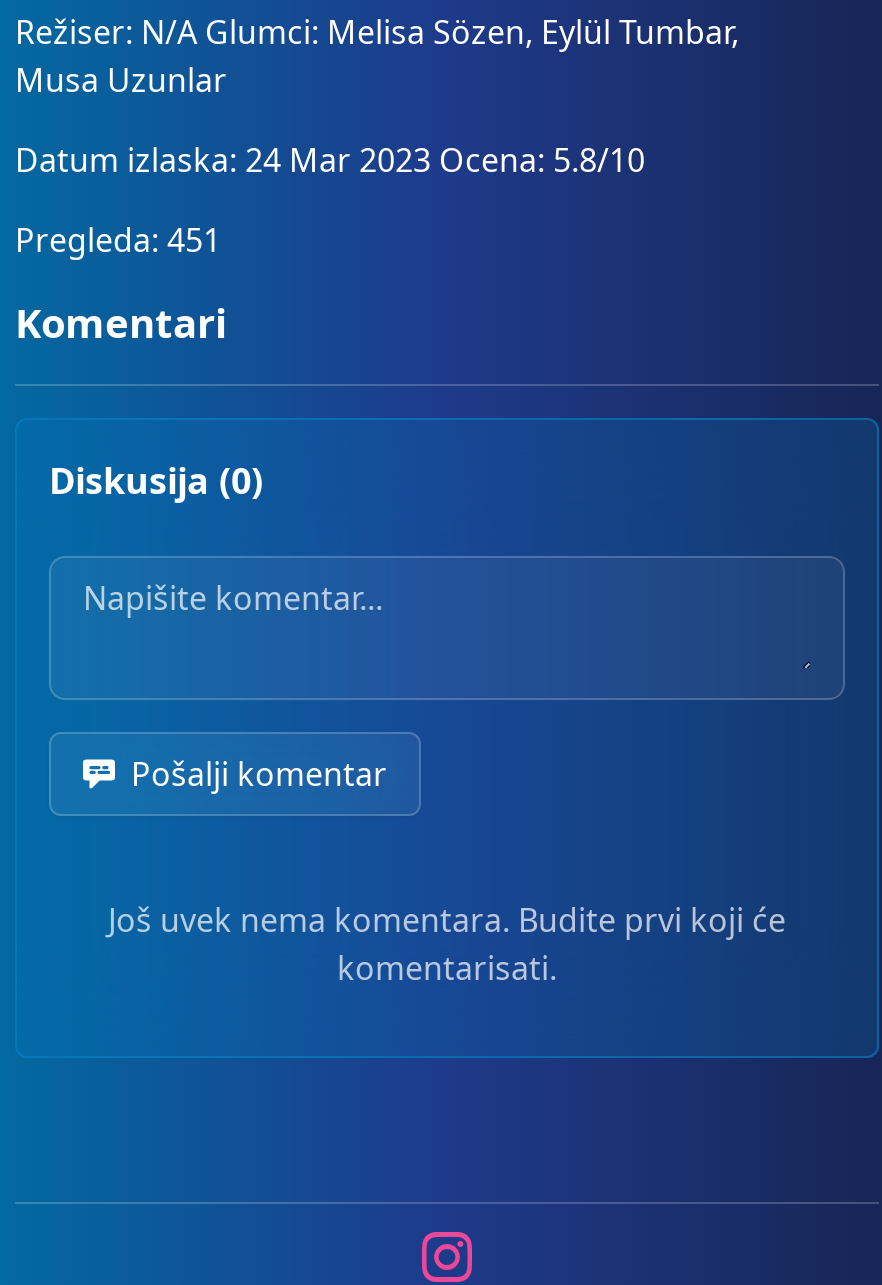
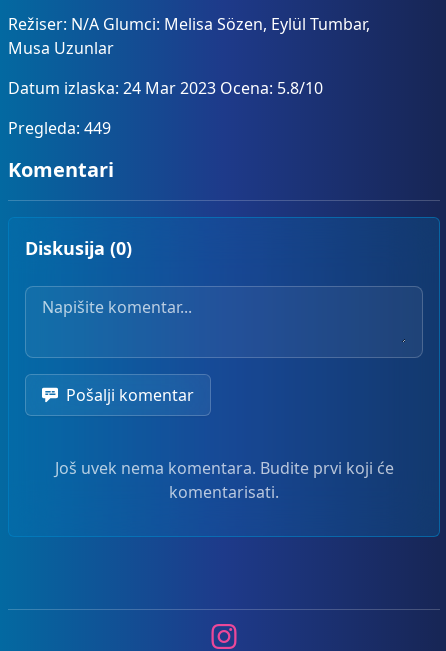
[15,218,221,262] Pregleda: 451 -> [8,117,111,139] Pregleda: 449

